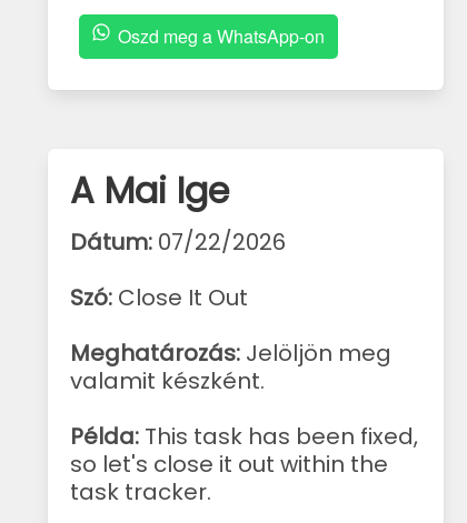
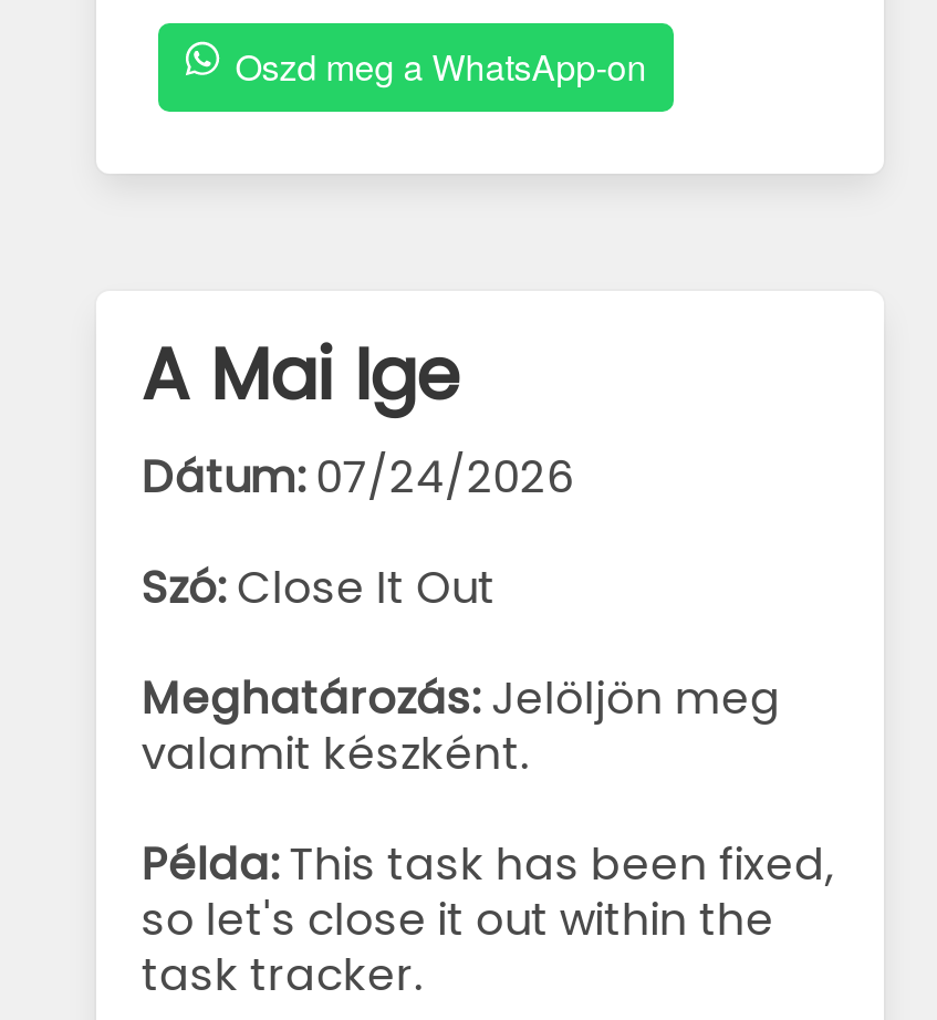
[70,226,286,257] Dátum: 07/22/2026 -> [141,445,573,507] Dátum: 07/24/2026

